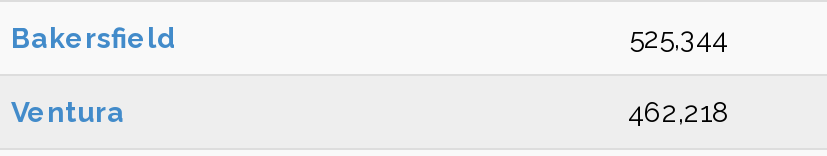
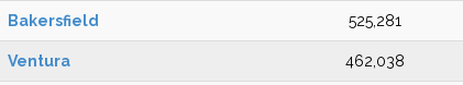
[630,22,728,54] 525,344 -> [349,12,401,29] 525,281
[628,96,730,128] 462,218 -> [345,52,405,70] 462,038

